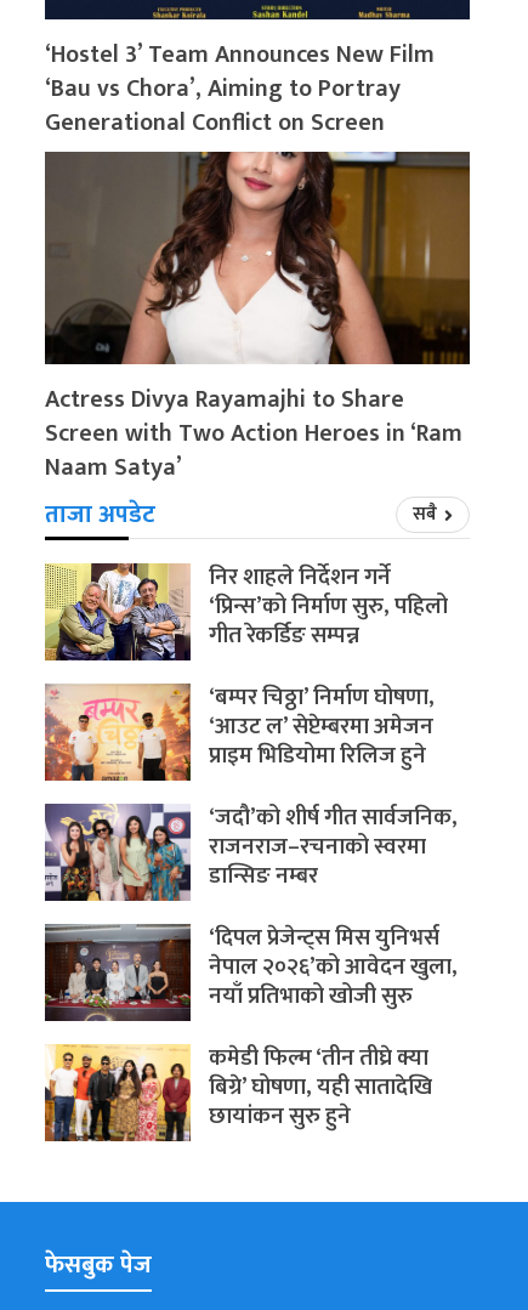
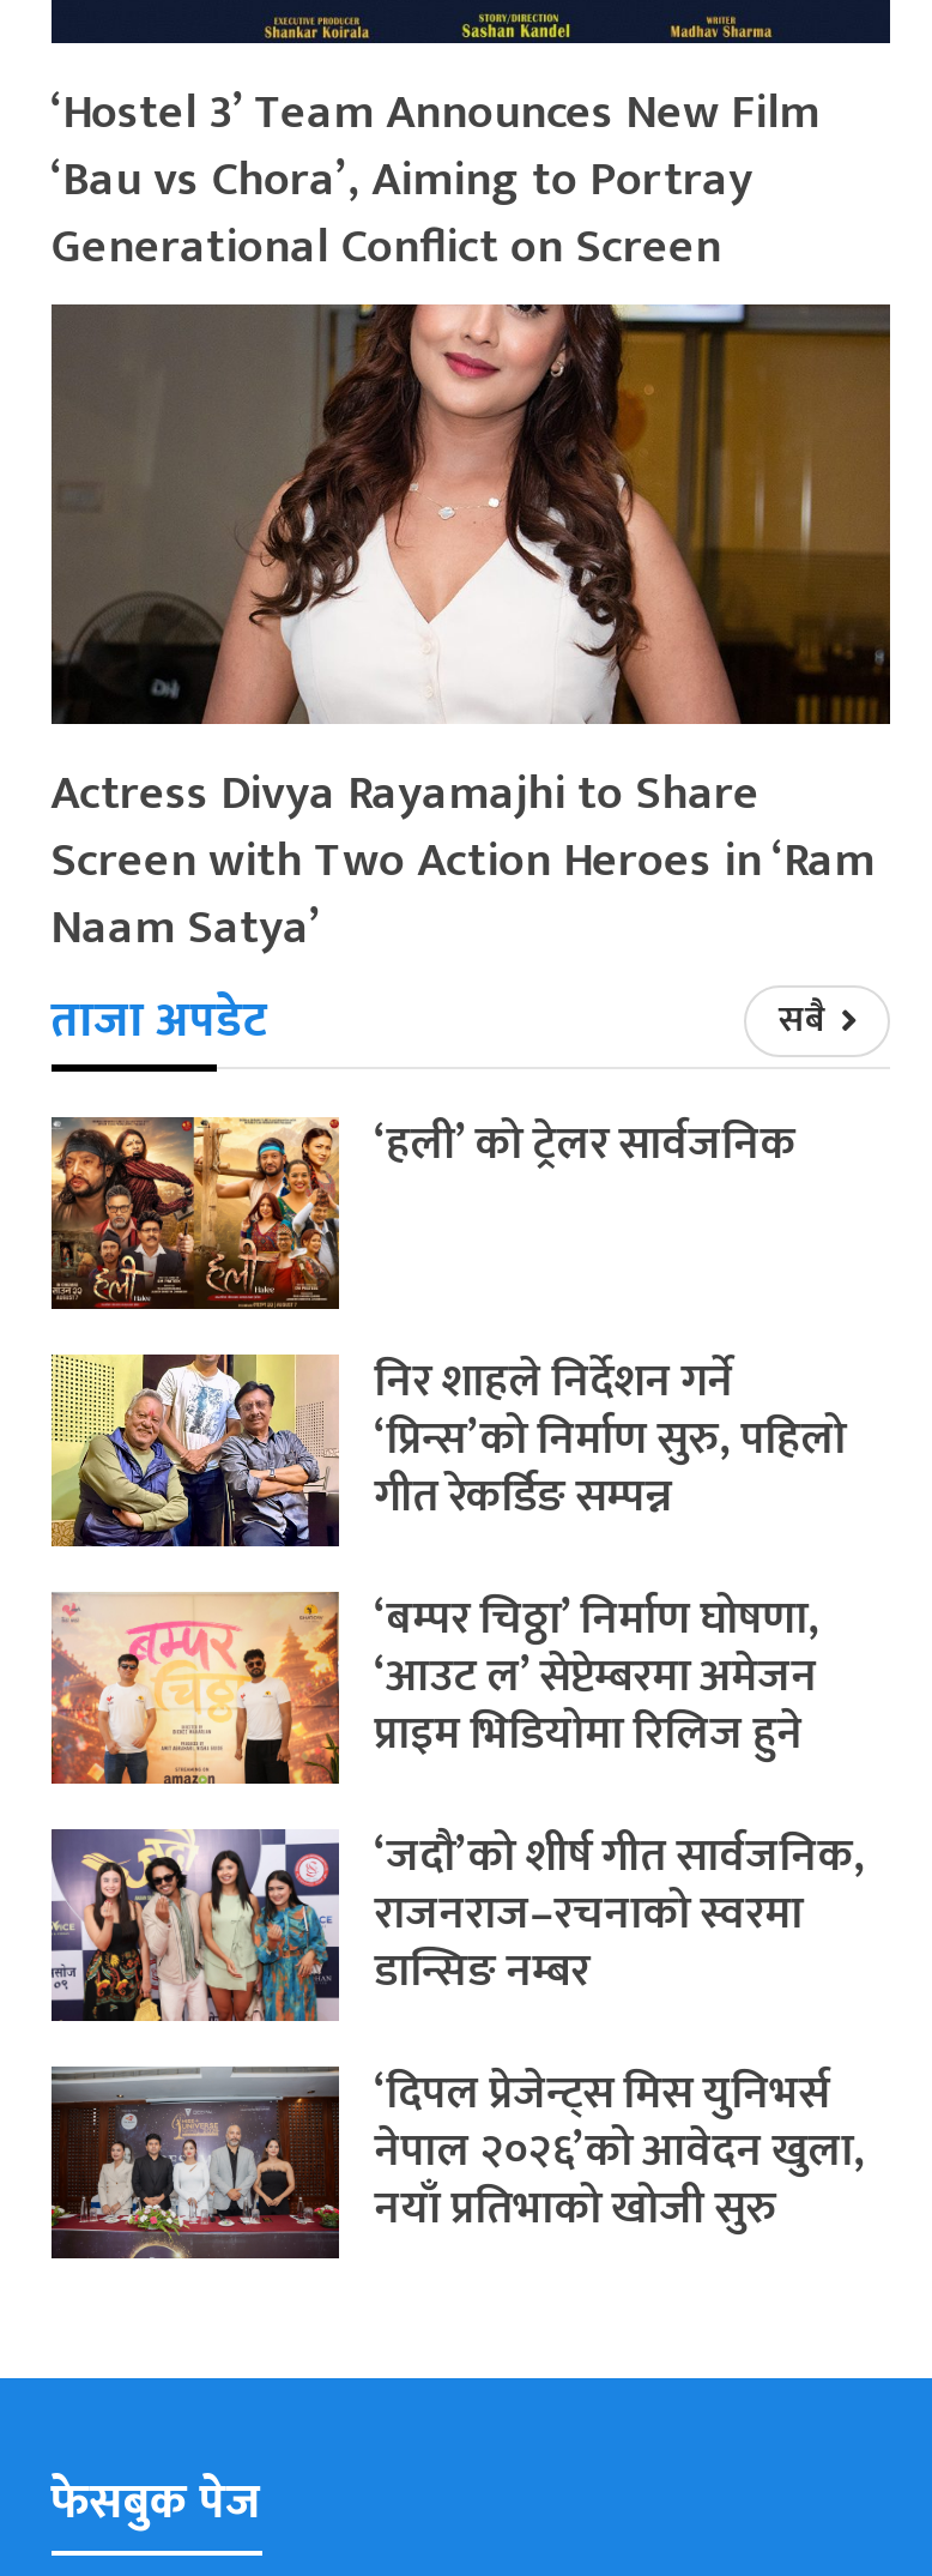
none -> [49,1106,796,1311] [image] | ‘हली’ को ट्रेलर सार्वजनिक
moved [44,559,457,1015] -> [49,1343,865,2245]: [image] | निर शाहले निर्देशन गर्ने | ‘प्रिन्स’को निर्माण सुरु, पहिलो | ... | ‘दिपल प्रेजेन्ट्स मिस युनिभर्स | नयाँ प्रतिभाको खोजी सुरु
[44,1040,432,1142] [image] | कमेडी फिल्म ‘तीन तीघ्रे क्या | बिग्रे’ घोषणा, यही सातादेखि | छायांकन सुरु हुने -> none

